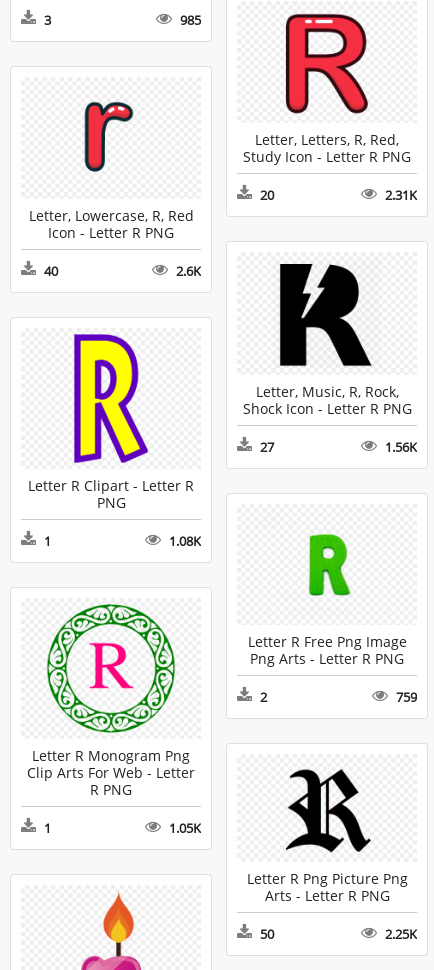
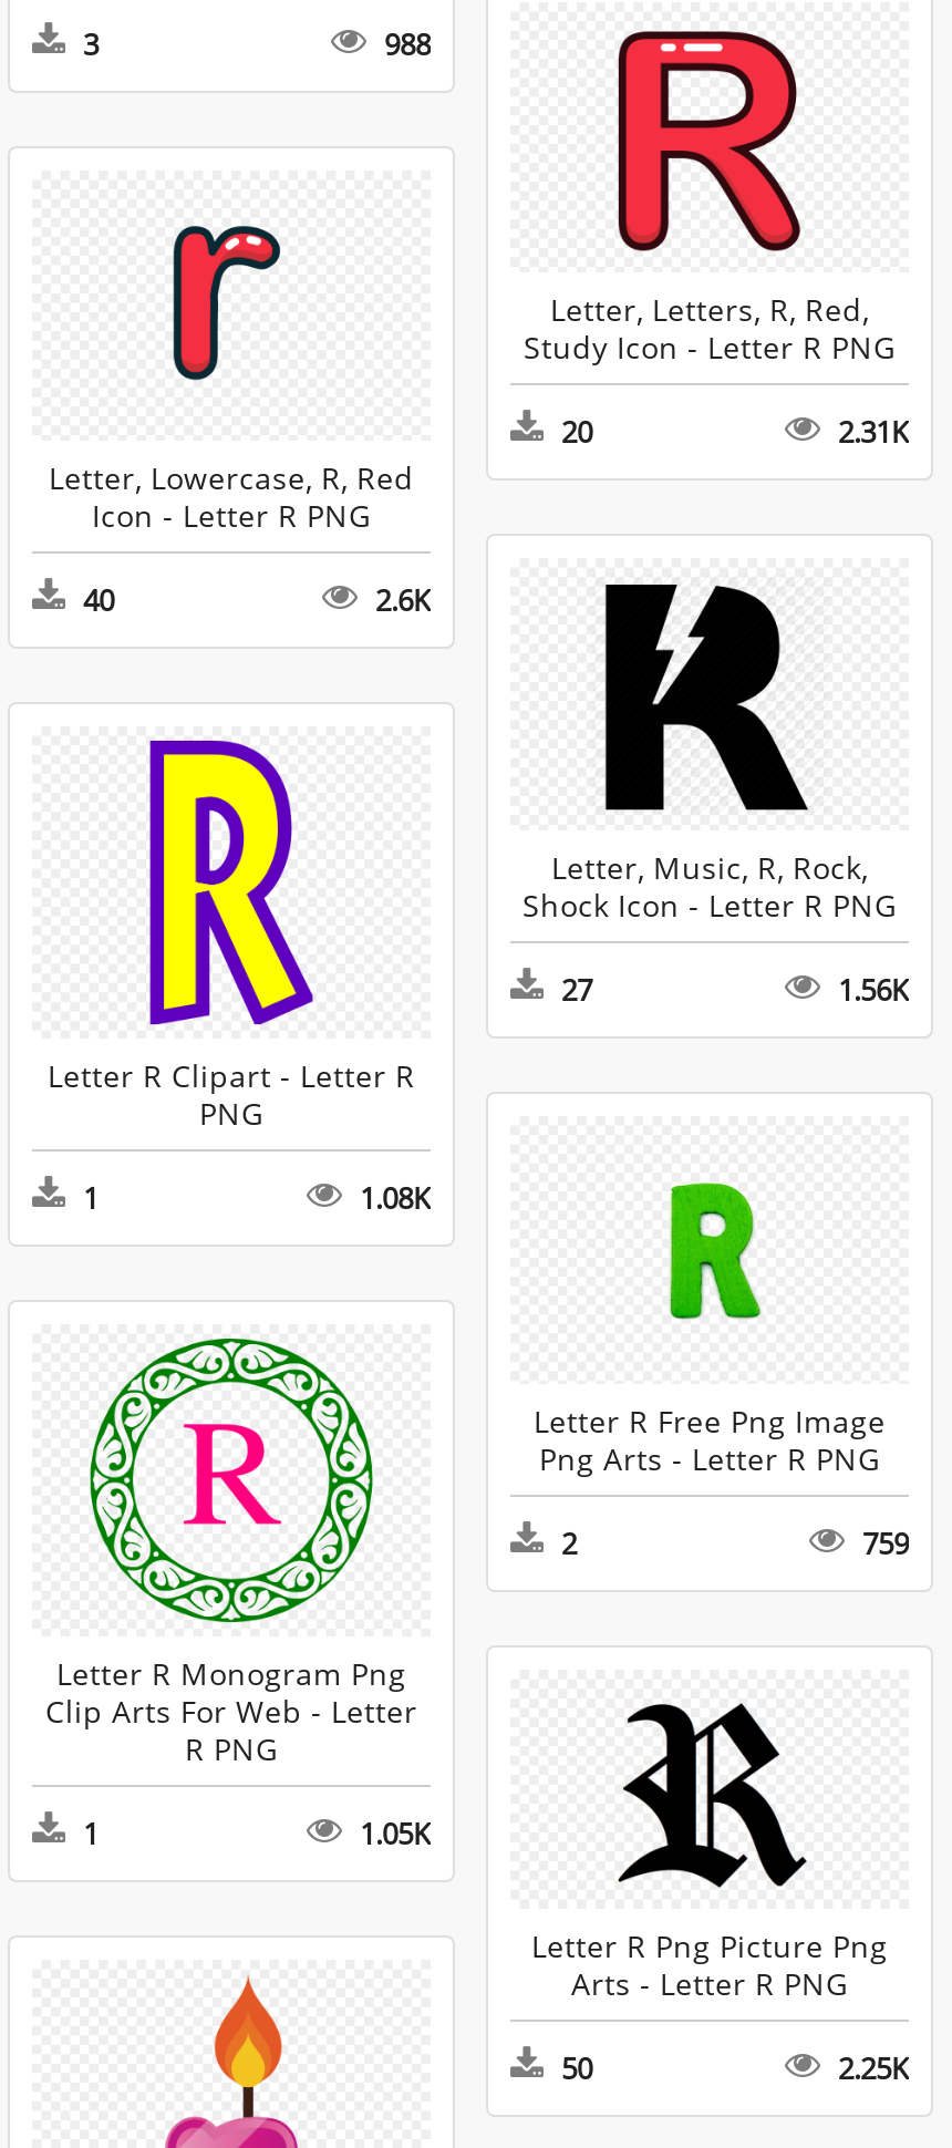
[180,11,201,29] 985 -> [384,24,431,64] 988

